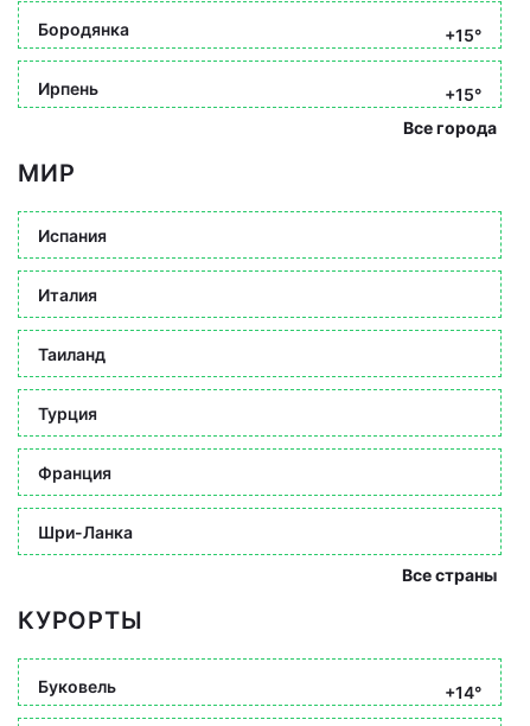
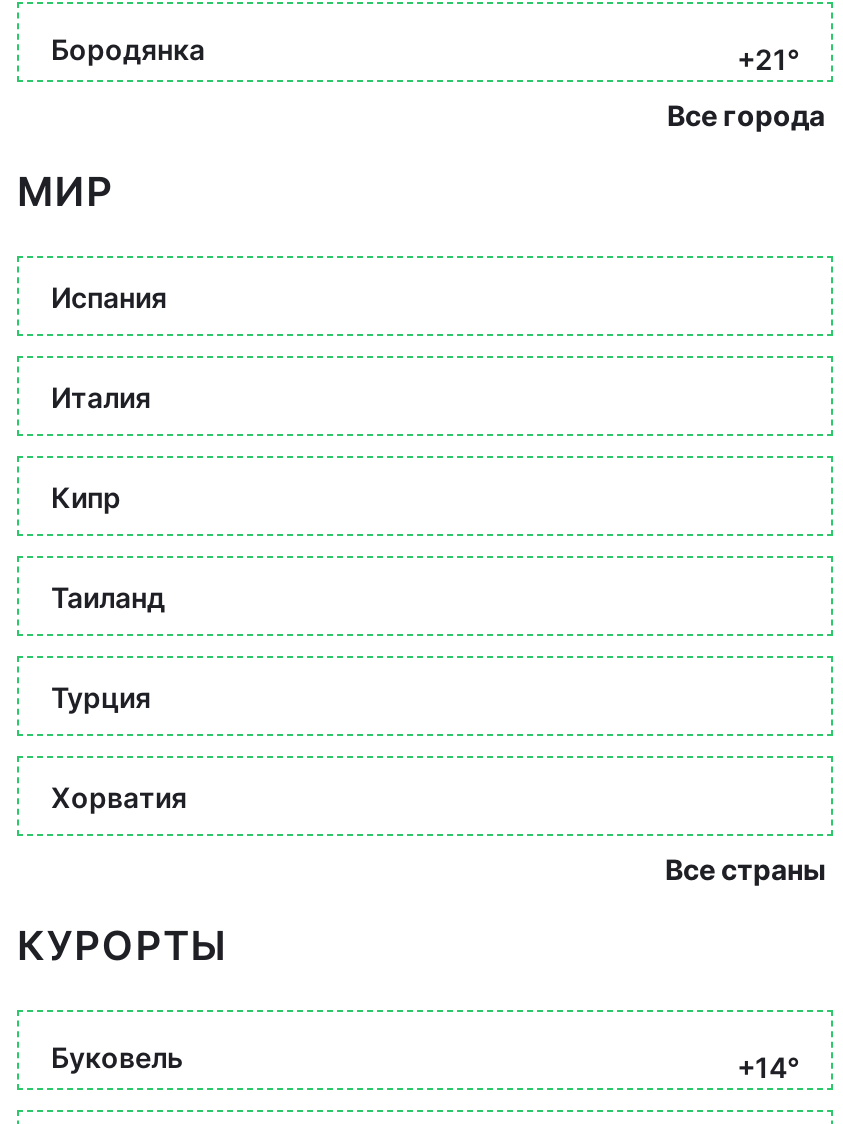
[38,25,481,104] +15° | Ирпень | +15° -> [737,42,799,76] +21°
none -> [51,479,121,513] Кипр
[38,462,133,542] Франция | Шри-Ланка -> [51,779,187,813] Хорватия

